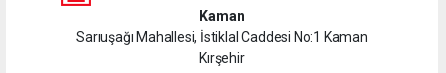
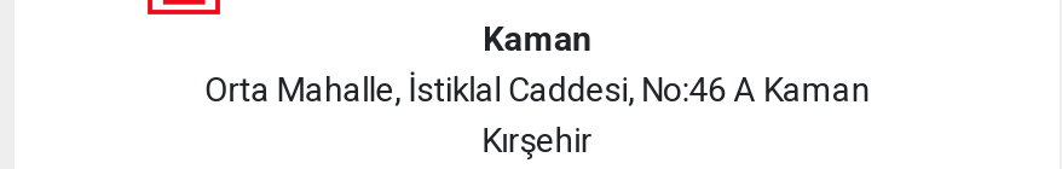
[76,29,368,45] Sarıuşağı Mahallesi, İstiklal Caddesi No:1 Kaman -> [204,70,870,108] Orta Mahalle, İstiklal Caddesi, No:46 A Kaman

